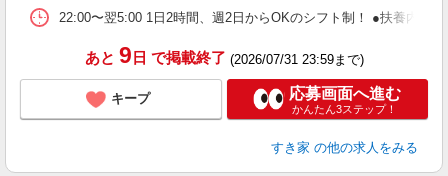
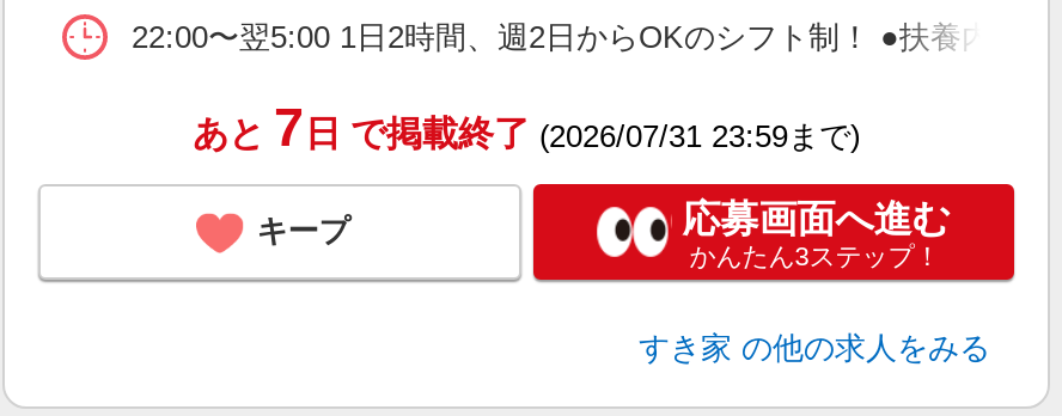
[84,43,363,68] あと 9日 で掲載終了(2026/07/31 23:59まで) -> [193,99,860,158] あと 7日 で掲載終了(2026/07/31 23:59まで)

